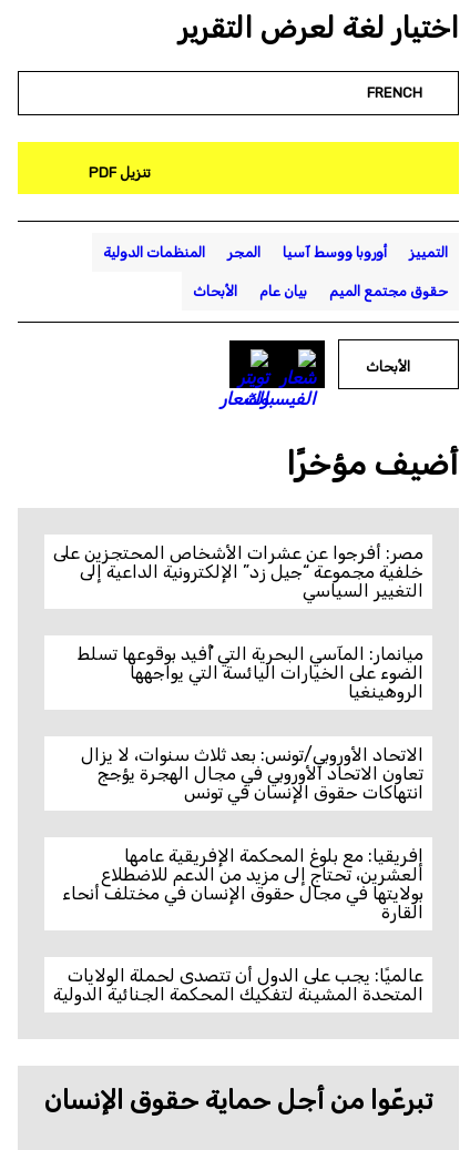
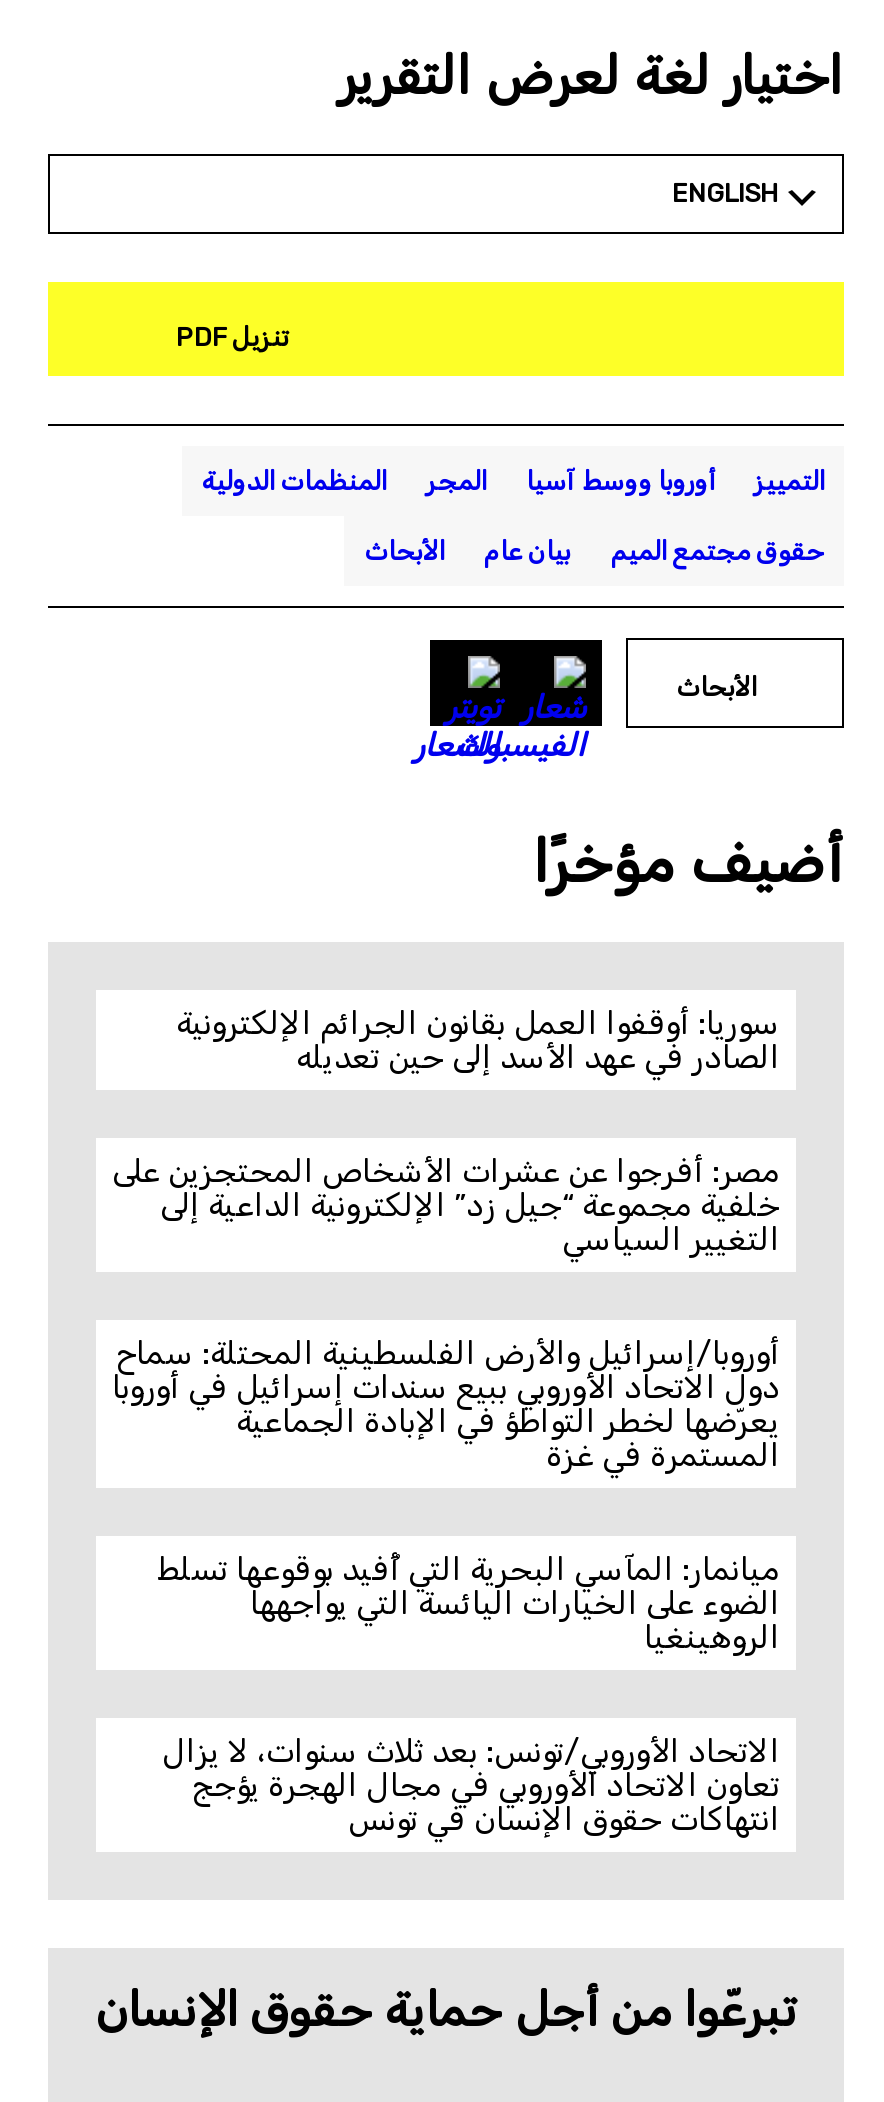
[367,84,422,101] FRENCH -> [672,178,778,208] ENGLISH
none -> [176,1004,780,1076] سوريا: أوقفوا العمل بقانون الجرائم الإلكترونية | الصادر في عهد الأسد إلى حين تعديله
moved [53,542,423,601] -> [112,1152,780,1258]: مصر: أفرجوا عن عشرات الأشخاص المحتجزين على | خلفية مجموعة “جيل زد” الإلكترونية الداعية إلى | التغيير السياسي
none -> [112,1334,780,1474] أوروبا/إسرائيل والأرض الفلسطينية المحتلة: سماح | دول الاتحاد الأوروبي ببيع سندات إسرائيل في أوروبا | يعرّضها لخطر التواطؤ في الإبادة الجماعية | المستمرة في غزة
moved [78,643,423,803] -> [156,1550,780,1838]: ميانمار: المآسي البحرية التي أُفيد بوقوعها تسلط | الضوء على الخيارات اليائسة التي يواجهها | الروهينغيا | الاتحاد الأوروبي/تونس: بعد ثلاث سنوات، لا يزال | تعاون الاتحاد الأوروبي في مجال الهجرة يؤجج | انتهاكات حقوق الإنسان في تونس
[53,845,423,1005] إفريقيا: مع بلوغ المحكمة الإفريقية عامها | العشرين، تحتاج إلى مزيد من الدعم للاضطلاع | بولايتها في مجال حقوق الإنسان في مختلف أنحاء | القارة | عالميًا: يجب على الدول أن تتصدى لحملة الولايات | المتحدة المشينة لتفكيك المحكمة الجنائية الدولية -> none

